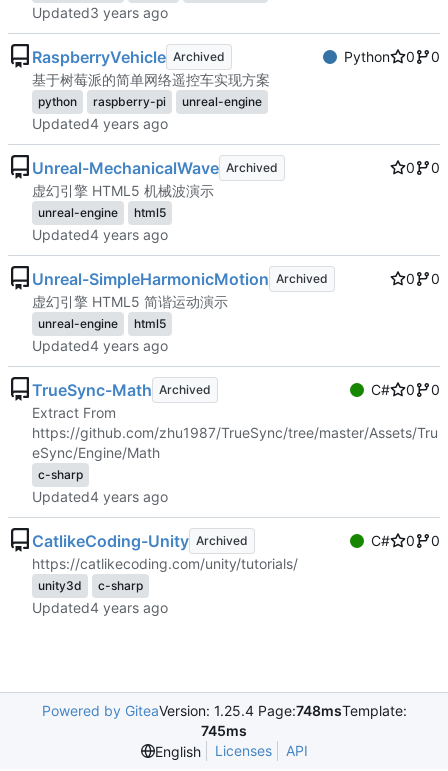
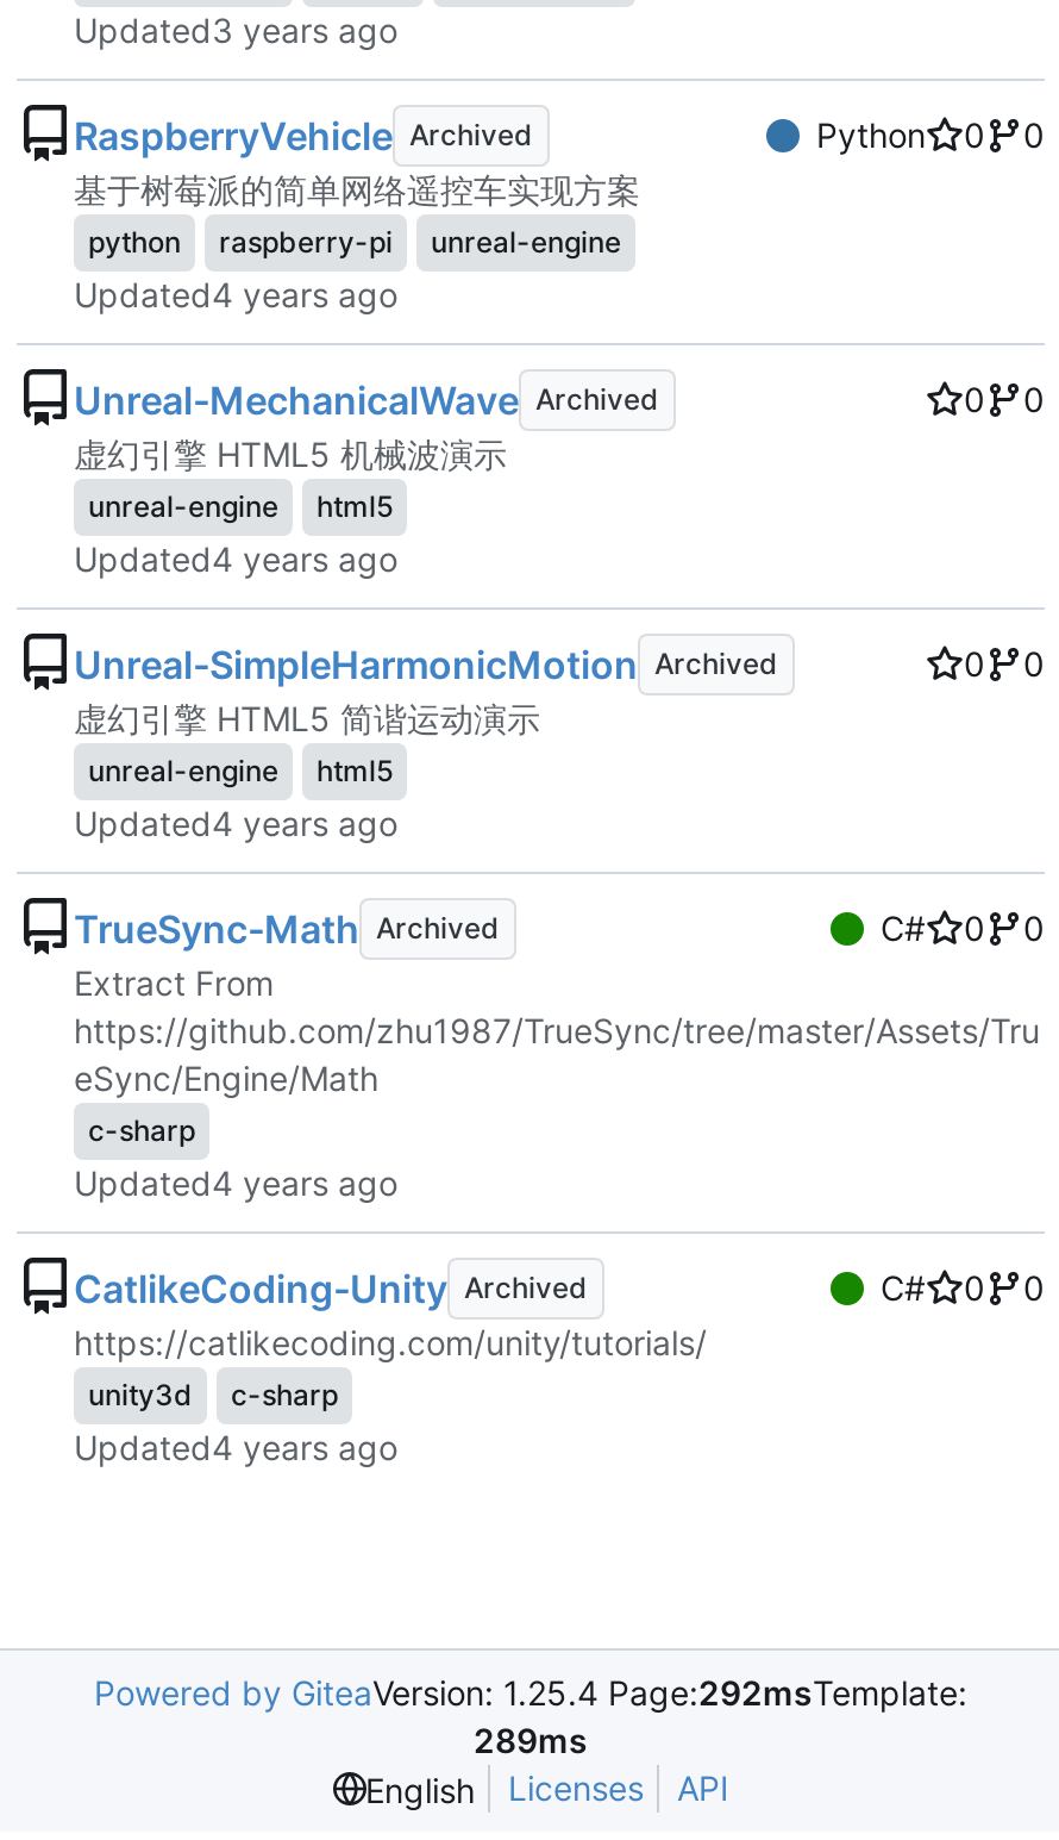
[41,702,406,739] Powered by GiteaVersion: 1.25.4 Page:748msTemplate: | 745ms -> [94,1672,967,1760] Powered by GiteaVersion: 1.25.4 Page:292msTemplate: | 289ms

